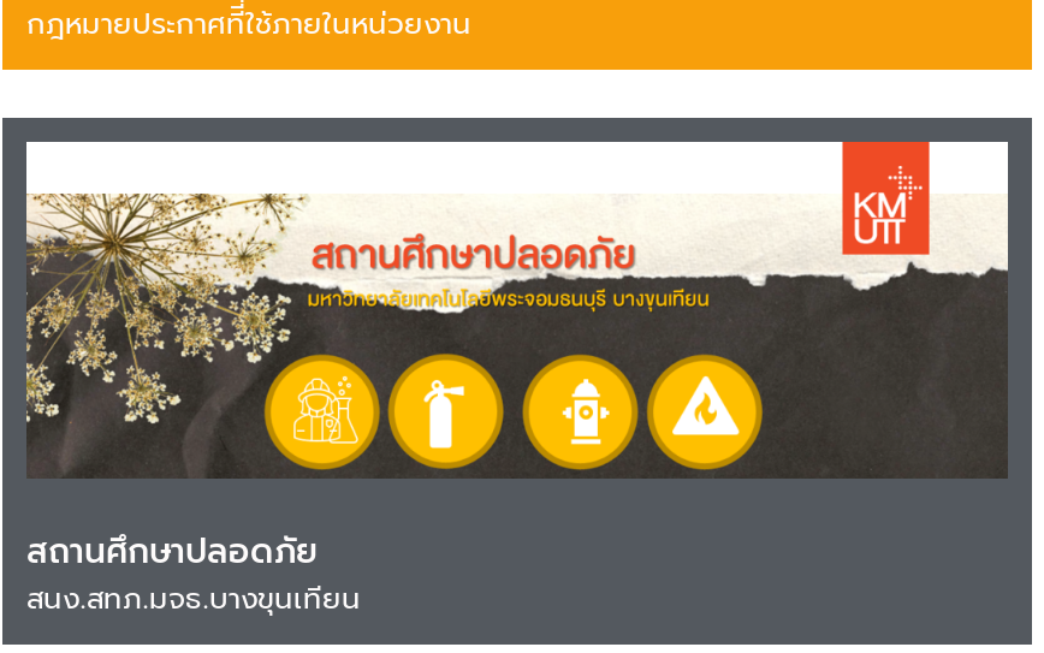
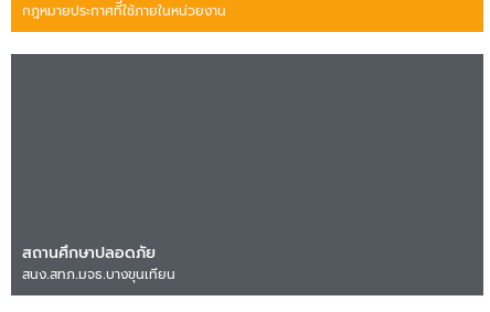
[24,139,1010,479] [image] -> none

